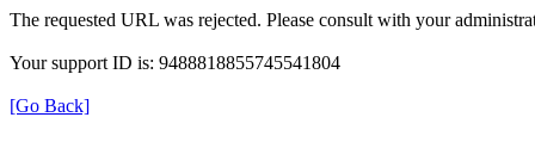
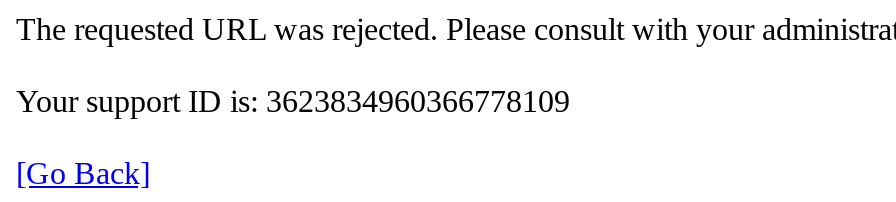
[10,53,340,73] Your support ID is: 9488818855745541804 -> [16,84,570,118] Your support ID is: 3623834960366778109

